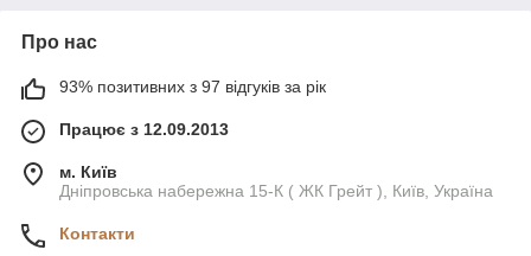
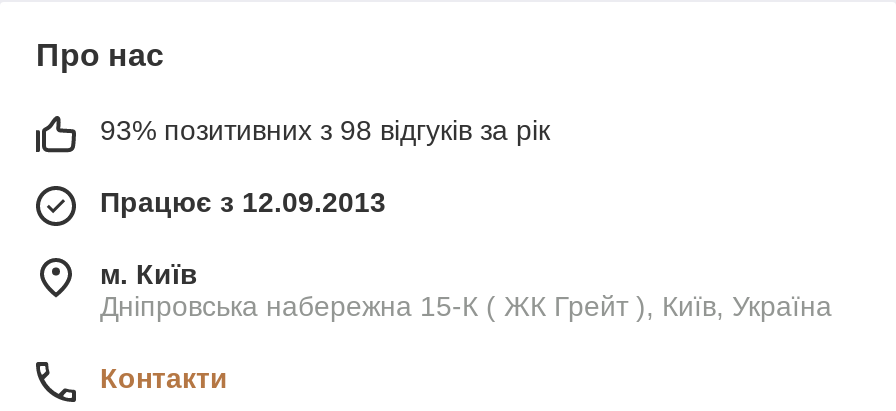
[59,77,326,96] 93% позитивних з 97 відгуків за рік -> [100,114,550,146] 93% позитивних з 98 відгуків за рік

